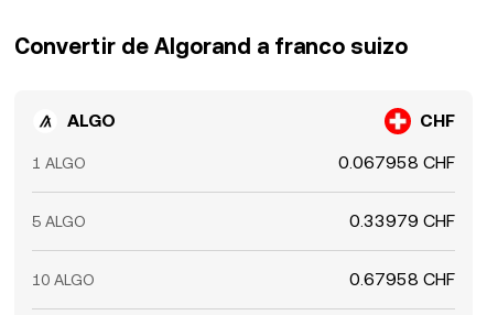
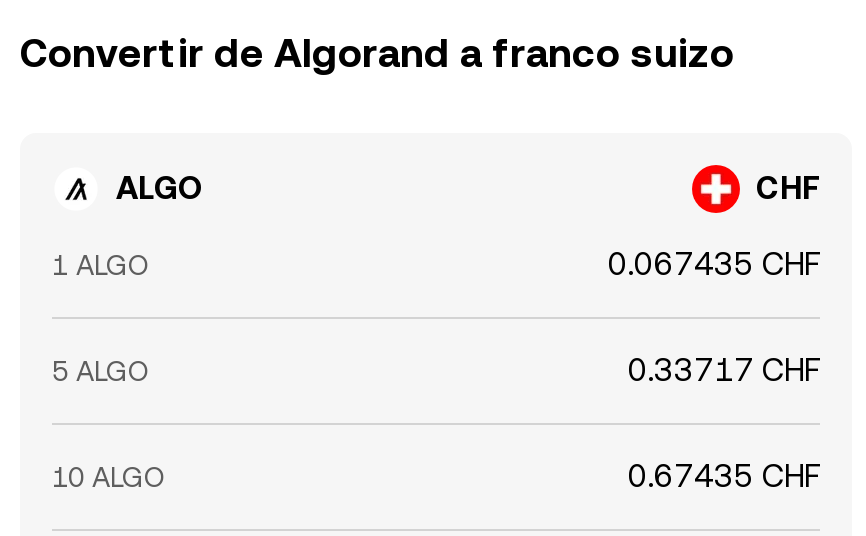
[338,152,455,173] 0.067958 CHF -> [608,245,820,283] 0.067435 CHF
[349,210,455,231] 0.33979 CHF -> [628,351,820,389] 0.33717 CHF
[349,269,455,290] 0.67958 CHF -> [628,457,820,495] 0.67435 CHF

